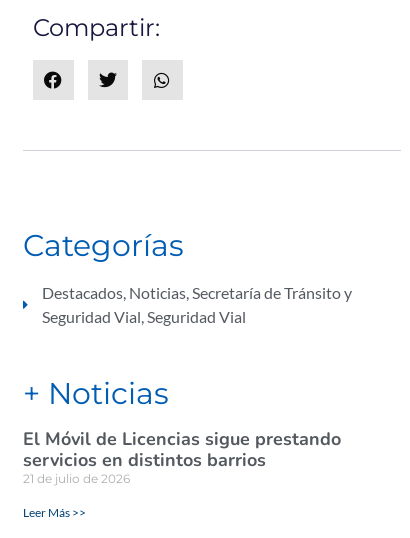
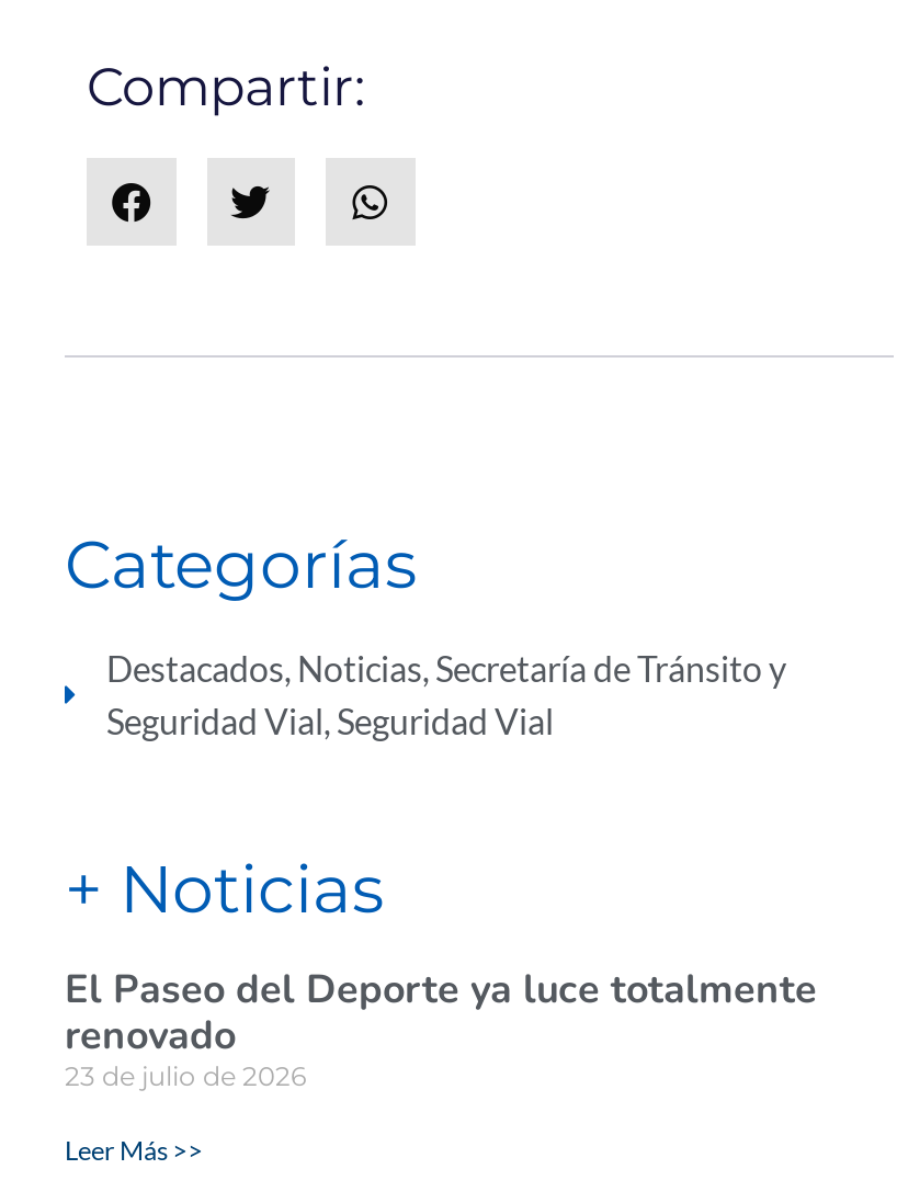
[23,427,341,486] El Móvil de Licencias sigue prestando | servicios en distintos barrios | 21 de julio de 2026 -> [65,963,817,1092] El Paseo del Deporte ya luce totalmente | renovado | 23 de julio de 2026

